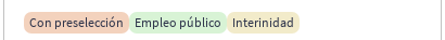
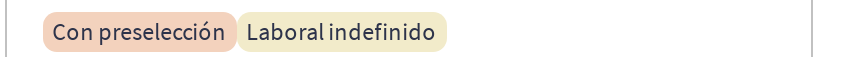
[134,14,294,30] Empleo público | Interinidad -> [246,15,436,45] Laboral indefinido

